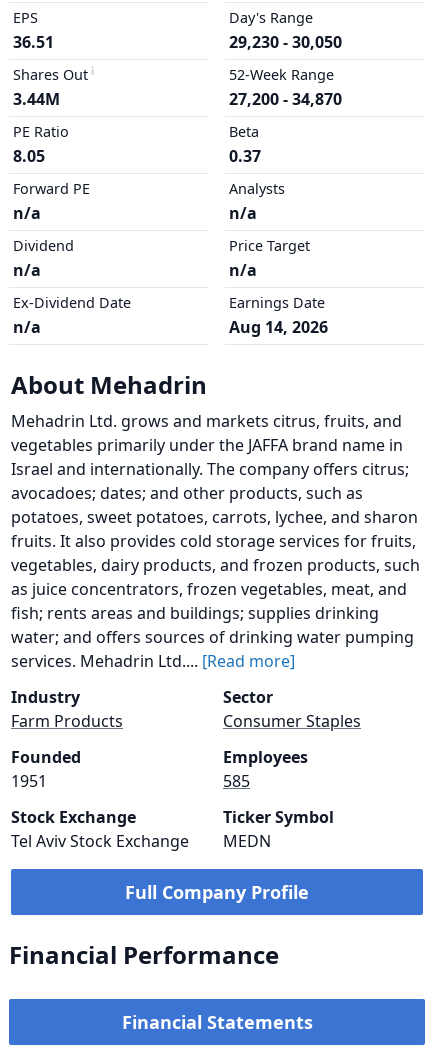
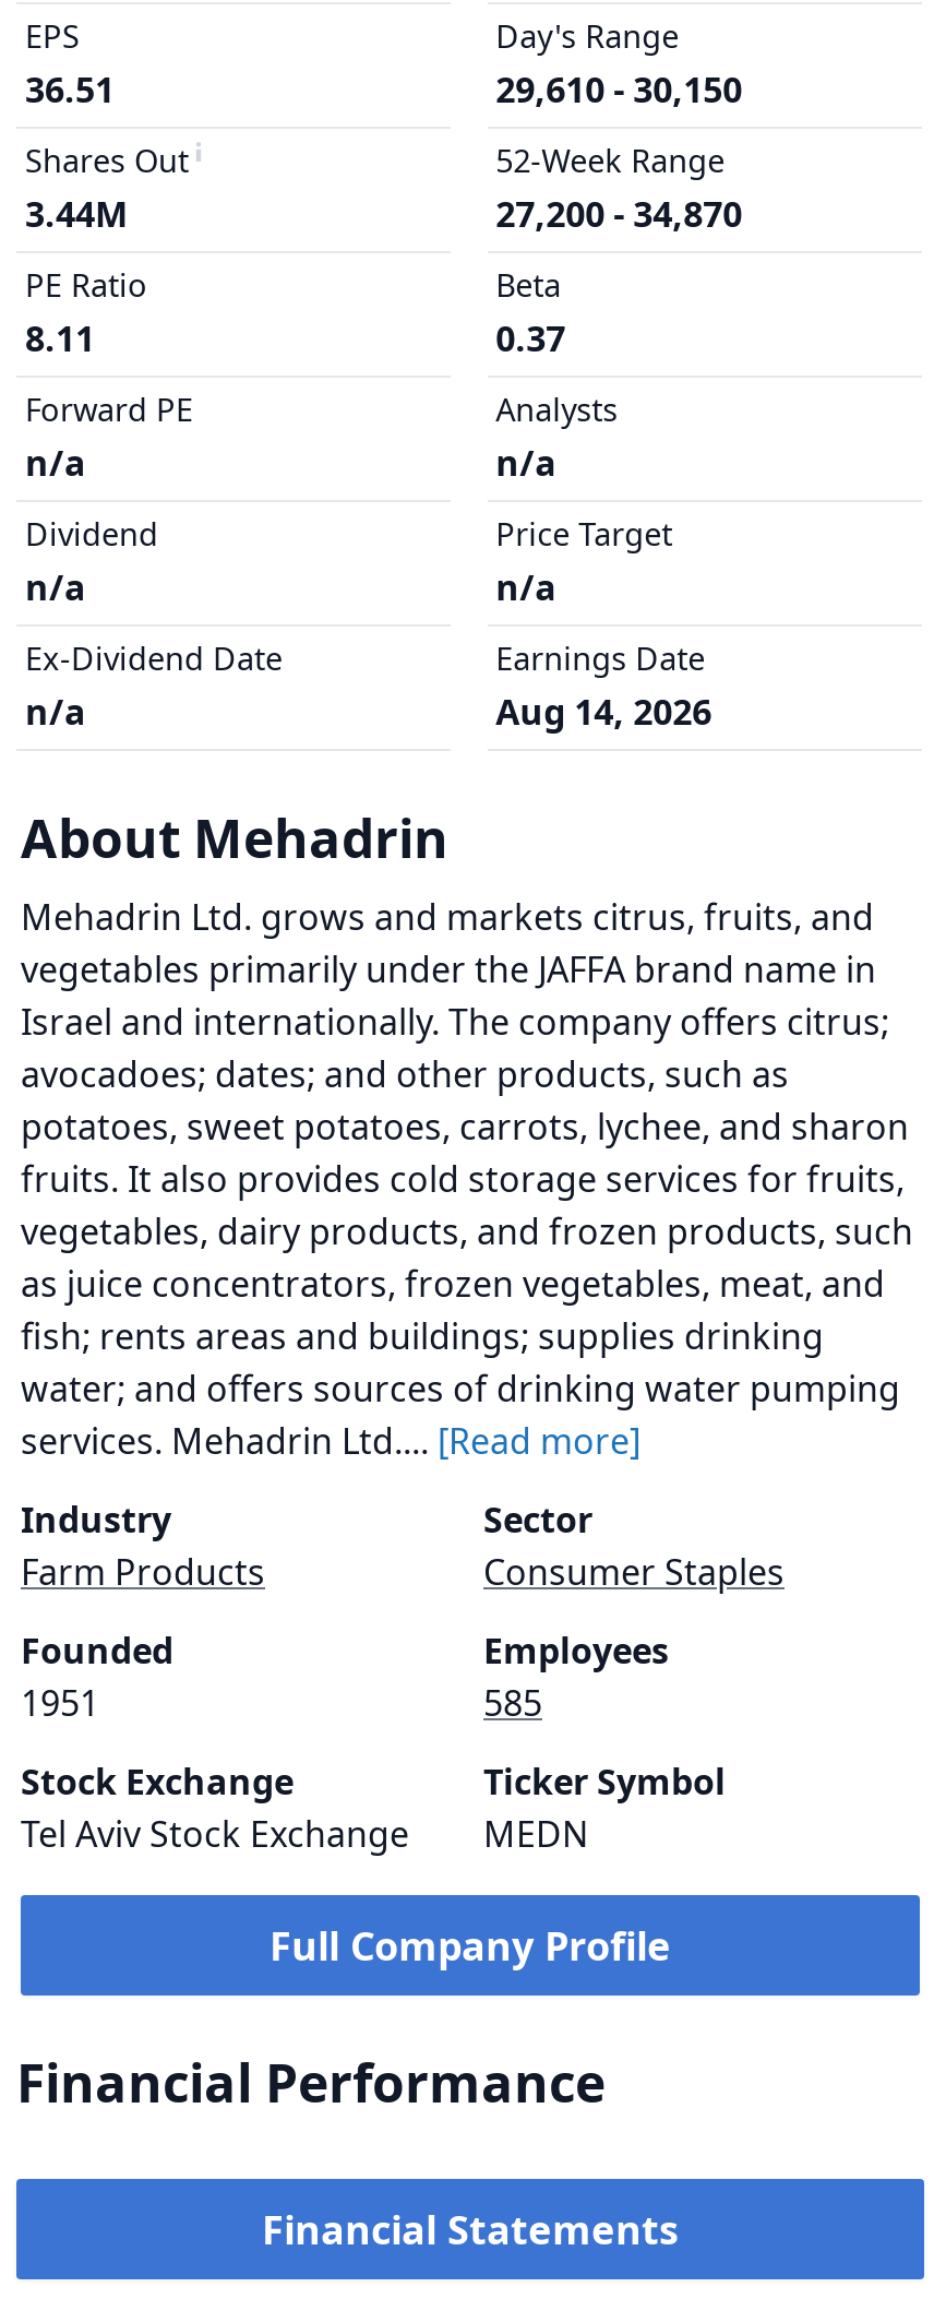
[229,31,342,53] 29,230 - 30,050 -> [496,65,742,114] 29,610 - 30,150
[13,145,45,167] 8.05 -> [25,314,95,362] 8.11

